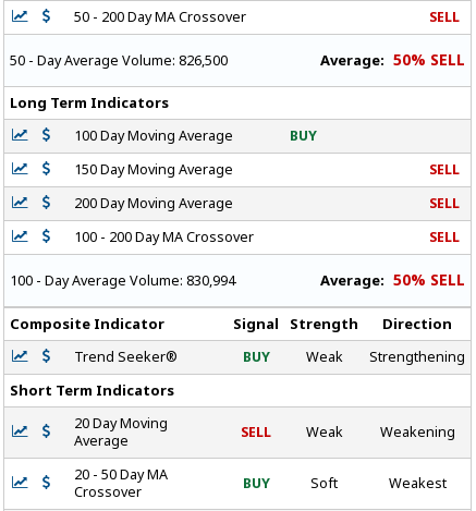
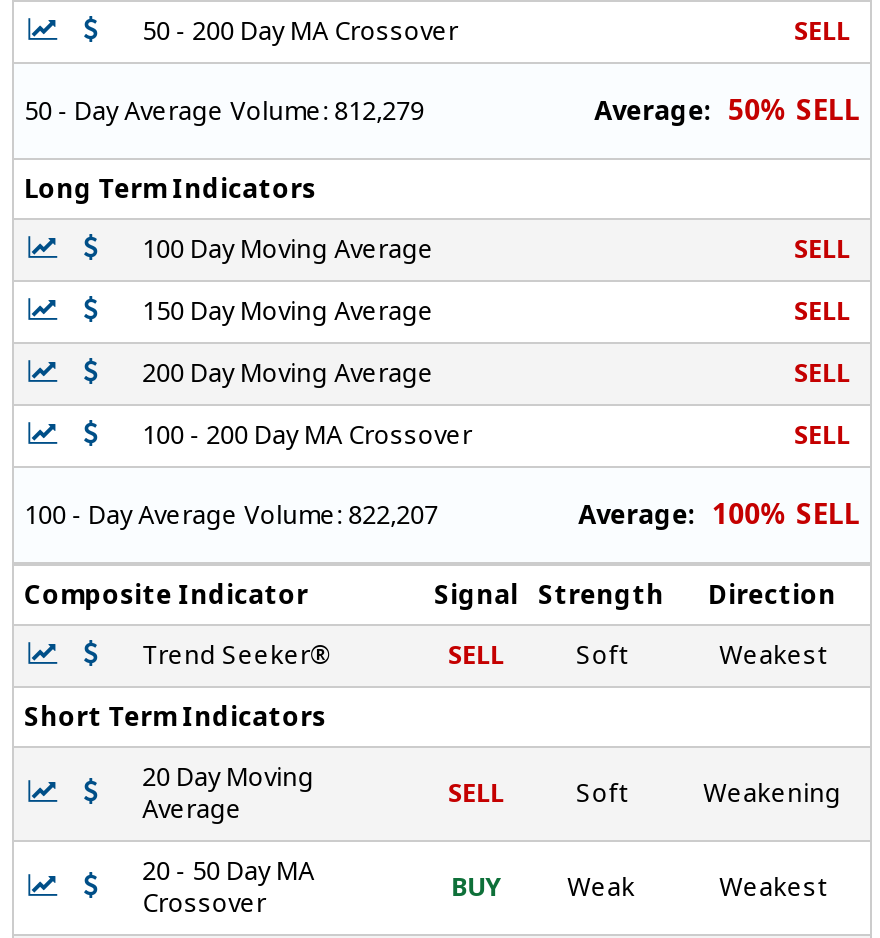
[10,52,228,70] 50 - Day Average Volume: 826,500 -> [24,95,424,129] 50 - Day Average Volume: 812,279
[290,127,317,145] BUY -> [794,233,850,267] SELL
[10,272,235,290] 100 - Day Average Volume: 830,994 -> [24,499,438,533] 100 - Day Average Volume: 822,207
[320,269,465,290] Average: 50% SELL -> [578,495,860,533] Average: 100% SELL
[242,348,465,366] BUY | Weak | Strengthening -> [448,639,825,673] SELL | Soft | Weakest
[306,423,343,442] Weak -> [576,777,626,811] Soft
[311,474,338,493] Soft -> [567,871,635,905] Weak

